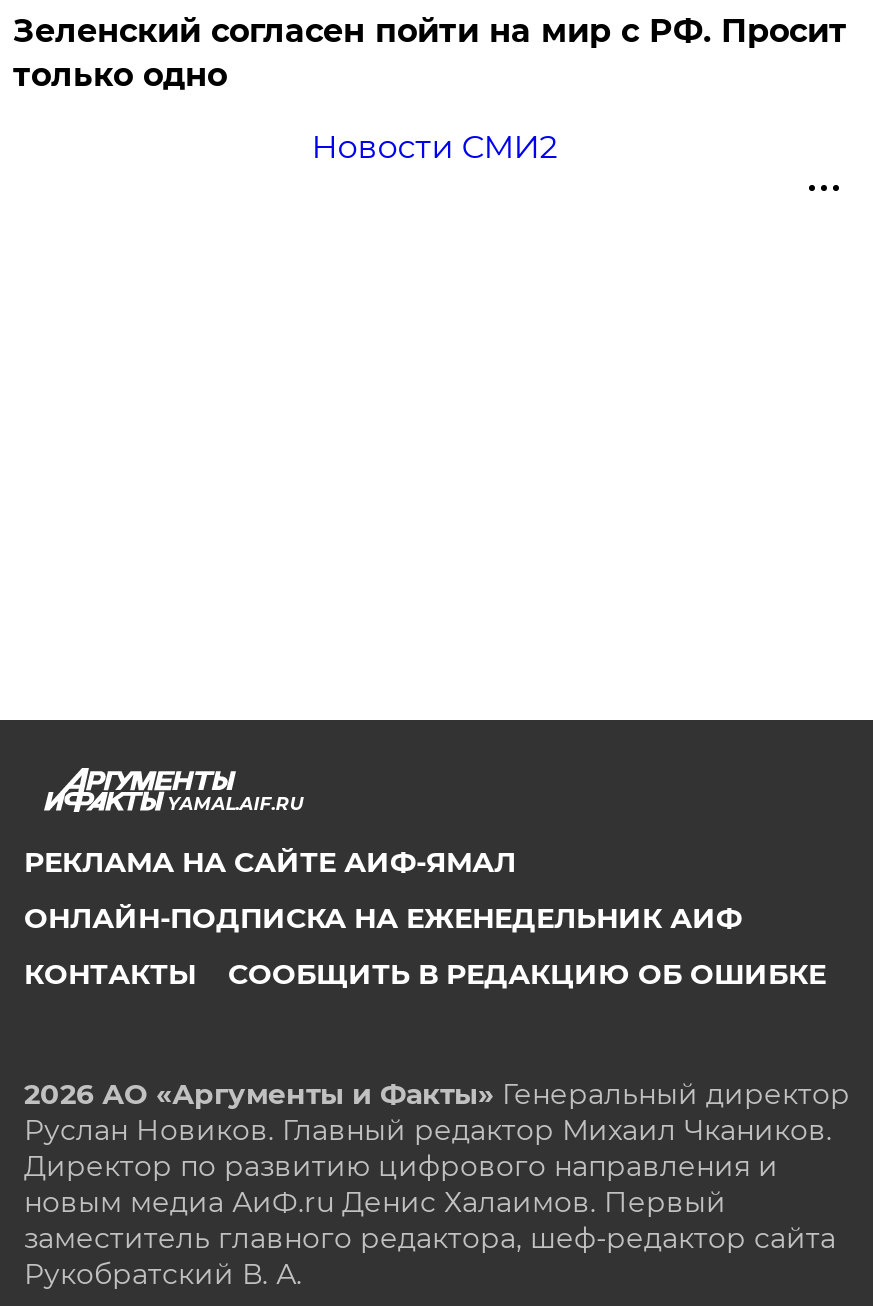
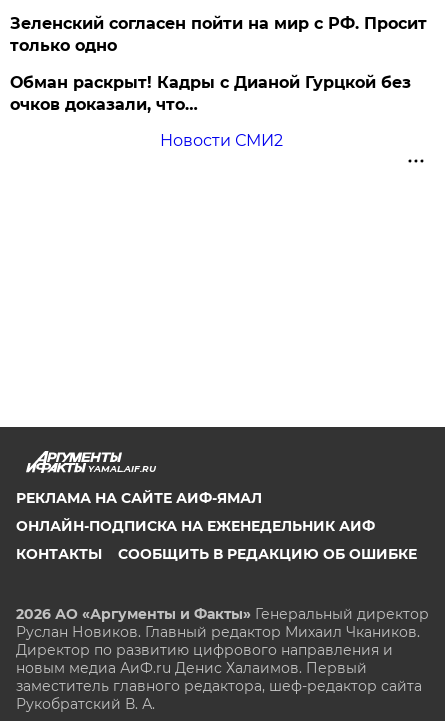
none -> [10,73,411,114] Обман раскрыт! Кадры с Дианой Гурцкой без | очков доказали, что…

